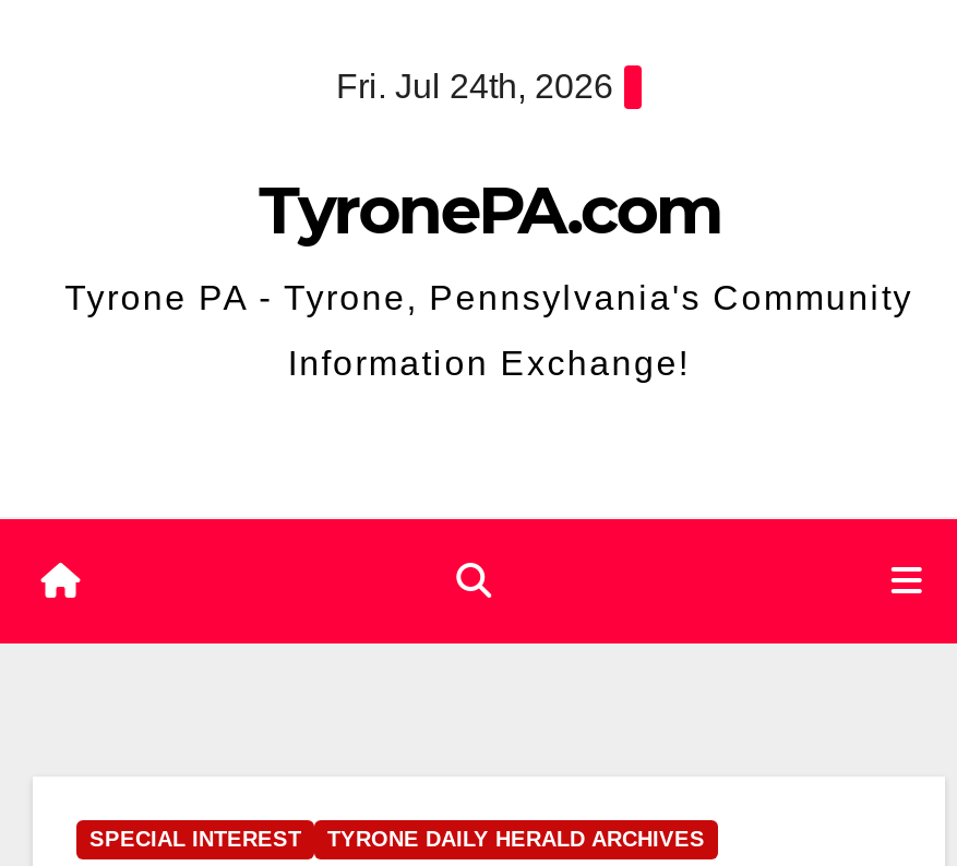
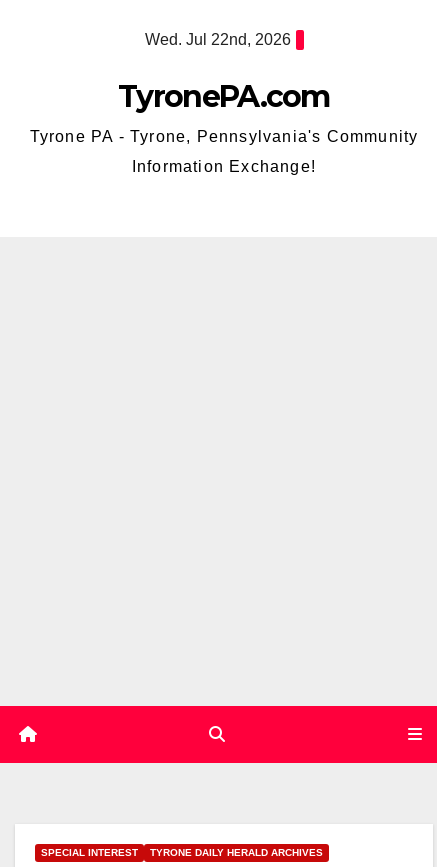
[336,68,613,105] Fri. Jul 24th, 2026 -> [144,31,290,48] Wed. Jul 22nd, 2026

